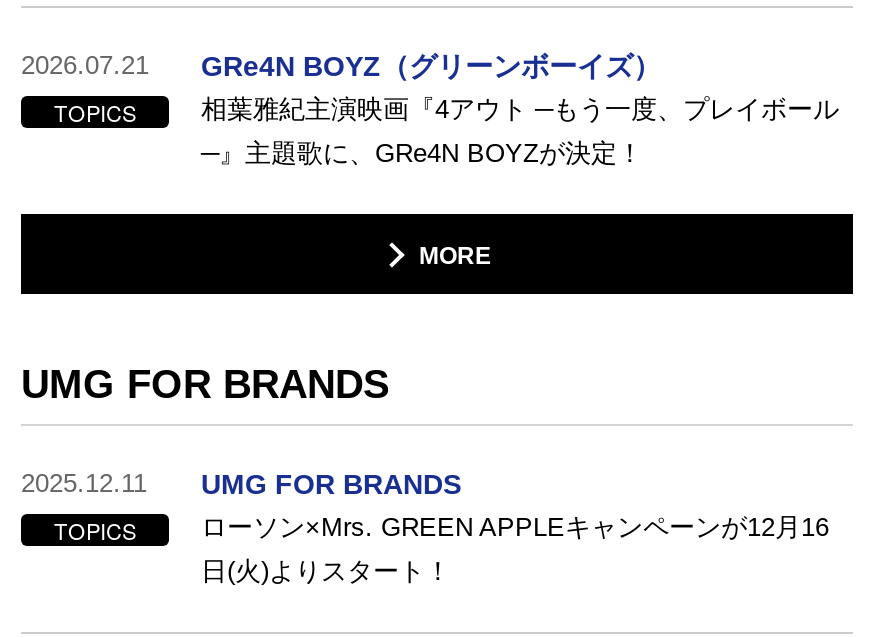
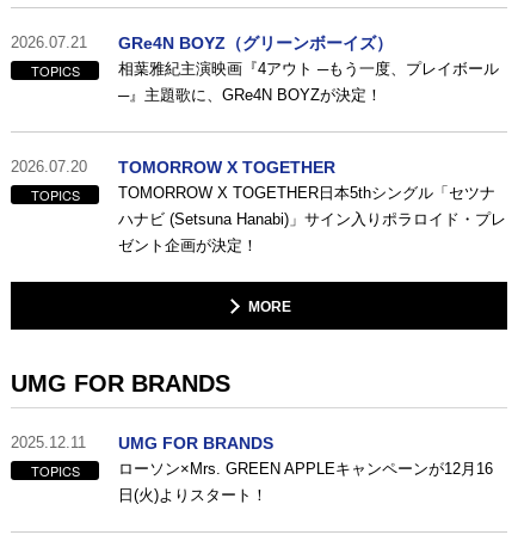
none -> [11,157,87,204] 2026.07.20 | TOPICS
none -> [118,157,506,254] TOMORROW X TOGETHER | TOMORROW X TOGETHER日本5thシングル「セツナ | ハナビ (Setsuna Hanabi)」サイン入りポラロイド・プレ | ゼント企画が決定！

